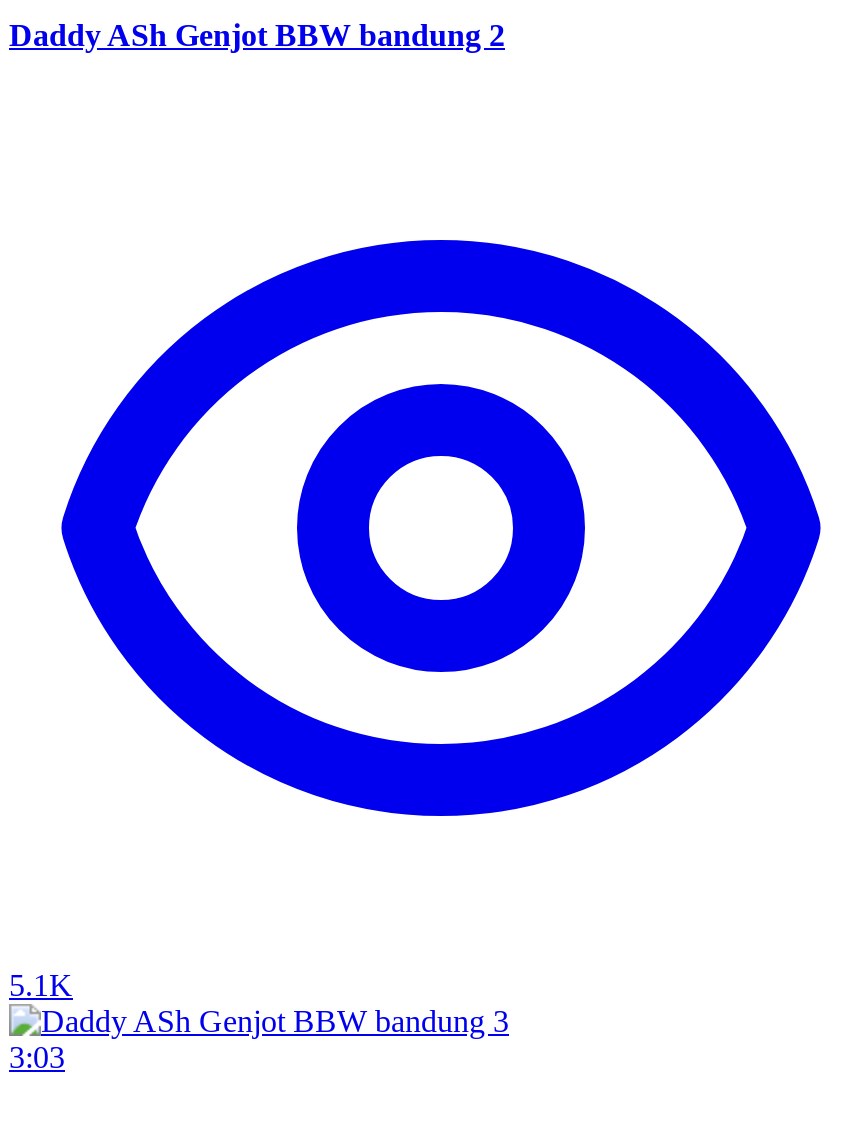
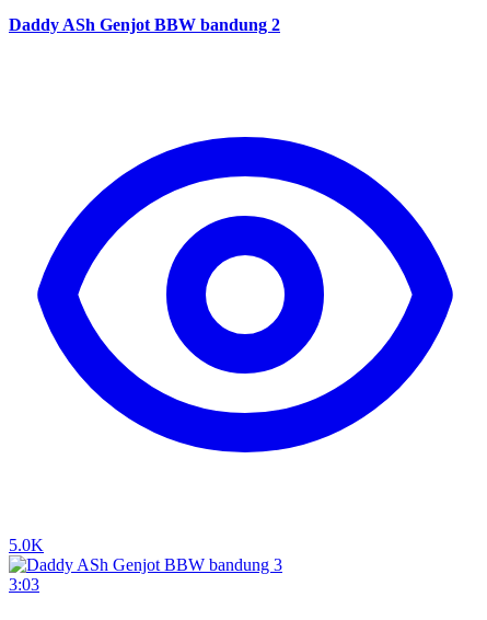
[9,968,73,1002] 5.1K -> [9,535,44,554] 5.0K

